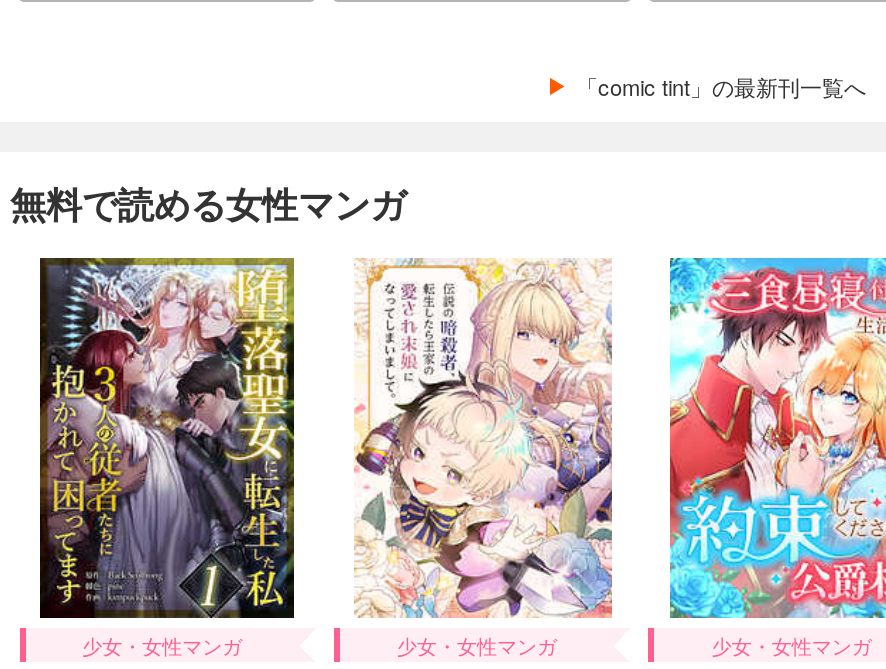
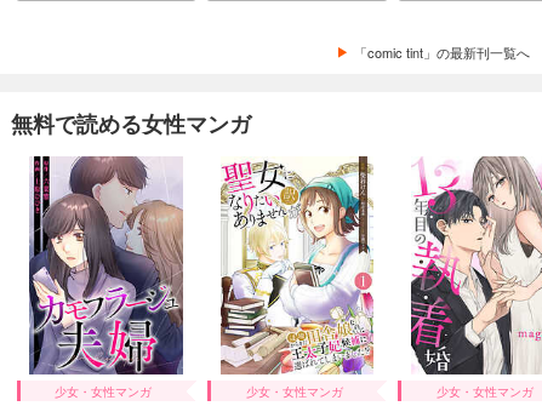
[38,256,296,620] [image] -> [28,155,184,376] [image]
[354,258,614,620] [image] -> [219,155,376,376] [image]
[668,256,880,620] [image] -> [410,155,538,376] [image]

